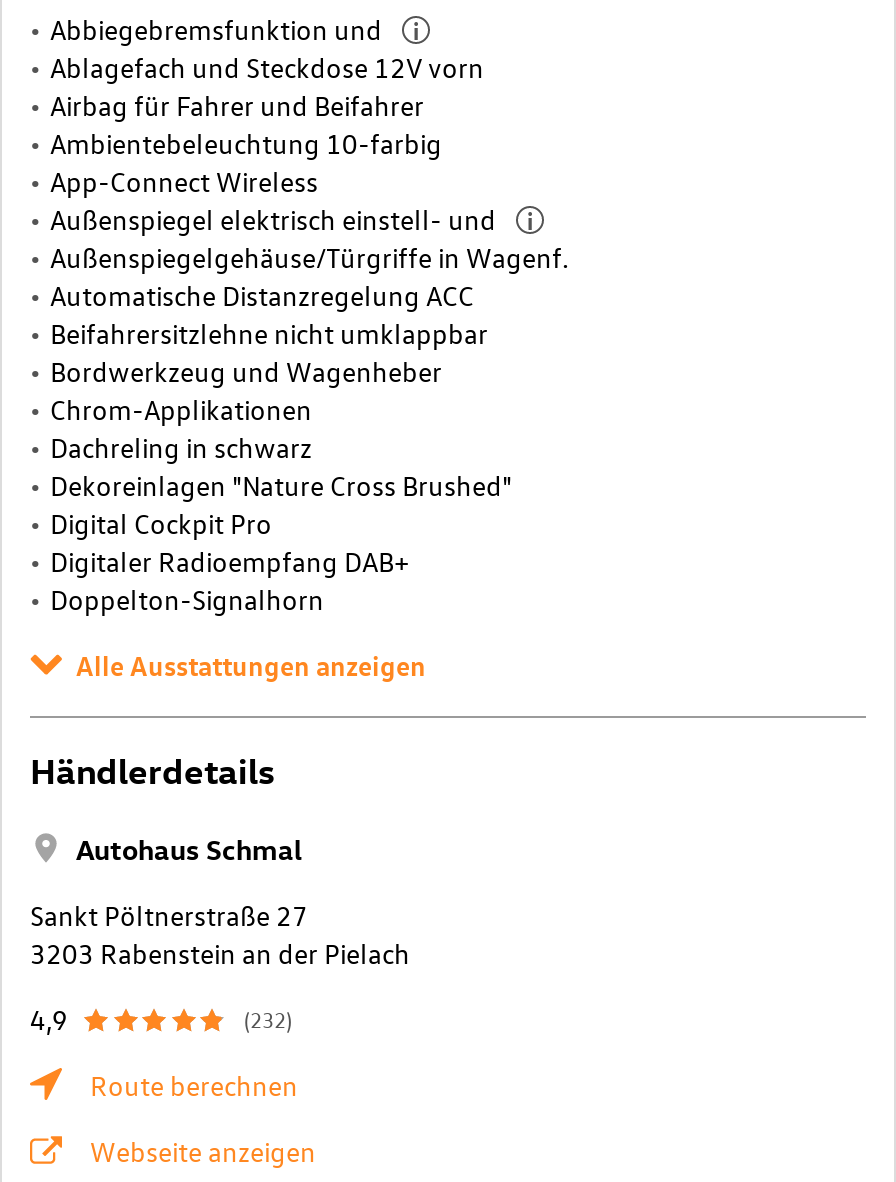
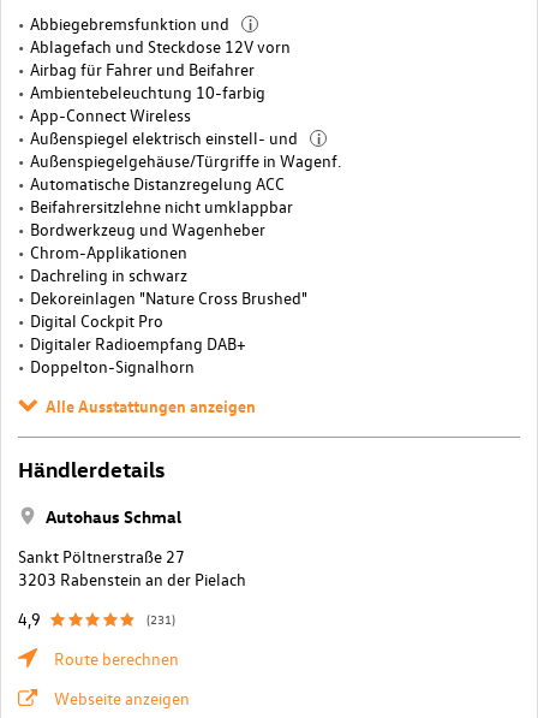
[244,1003,292,1033] (232) -> [147,609,175,627] (231)

